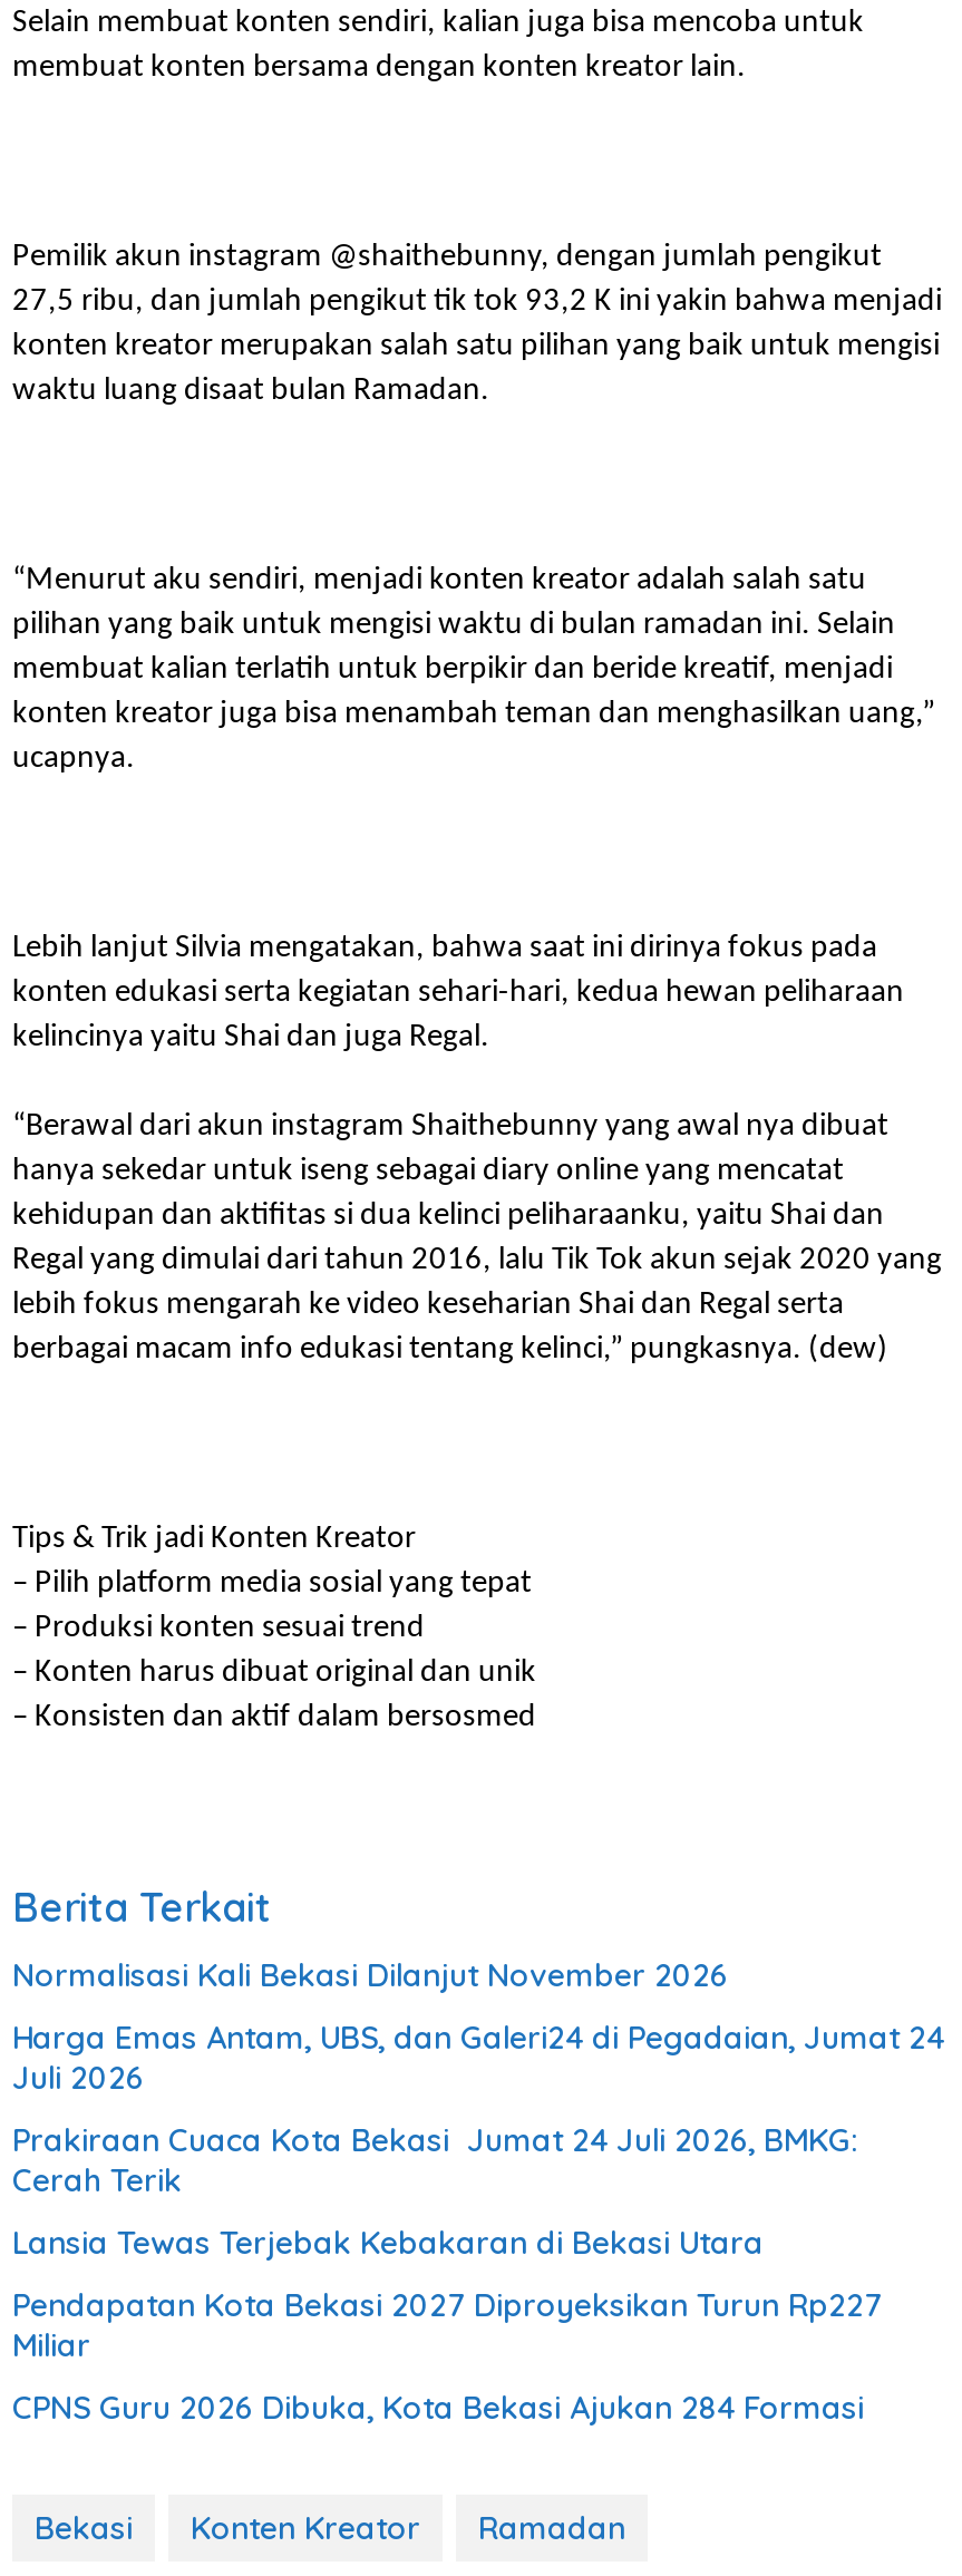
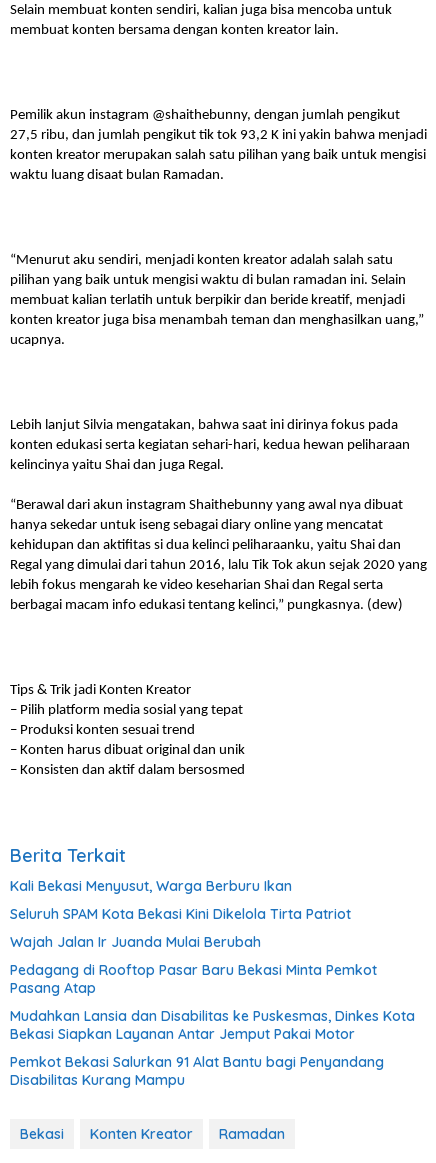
[12,1955,728,1995] Normalisasi Kali Bekasi Dilanjut November 2026 -> [10,877,292,895] Kali Bekasi Menyusut, Warga Berburu Ikan
[12,2017,944,2097] Harga Emas Antam, UBS, dan Galeri24 di Pegadaian, Jumat 24 | Juli 2026 -> [10,905,351,923] Seluruh SPAM Kota Bekasi Kini Dikelola Tirta Patriot
[12,2120,857,2200] Prakiraan Cuaca Kota Bekasi Jumat 24 Juli 2026, BMKG: | Cerah Terik -> [10,933,261,951] Wajah Jalan Ir Juanda Mulai Berubah
[12,2222,764,2262] Lansia Tewas Terjebak Kebakaran di Bekasi Utara -> [10,961,377,997] Pedagang di Rooftop Pasar Baru Bekasi Minta Pemkot | Pasang Atap
[12,2285,882,2365] Pendapatan Kota Bekasi 2027 Diproyeksikan Turun Rp227 | Miliar -> [10,1007,415,1043] Mudahkan Lansia dan Disabilitas ke Puskesmas, Dinkes Kota | Bekasi Siapkan Layanan Antar Jemput Pakai Motor
[12,2387,864,2427] CPNS Guru 2026 Dibuka, Kota Bekasi Ajukan 284 Formasi -> [10,1053,384,1089] Pemkot Bekasi Salurkan 91 Alat Bantu bagi Penyandang | Disabilitas Kurang Mampu

